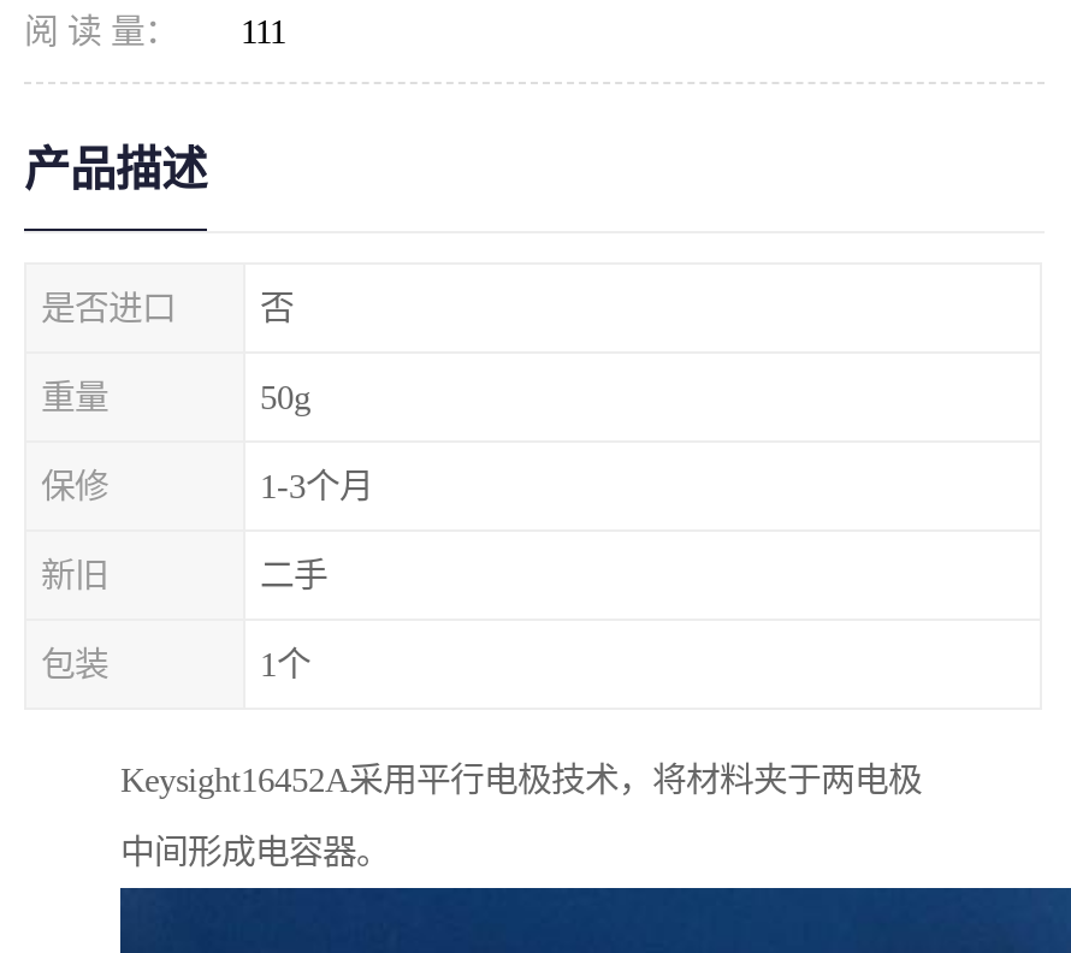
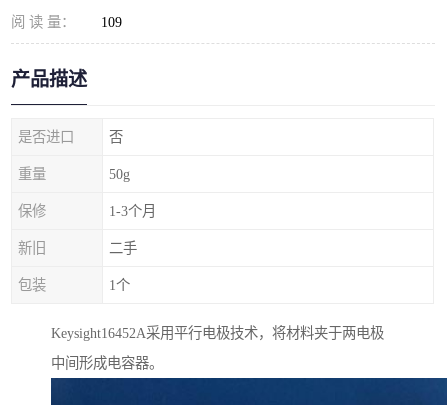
[24,12,286,51] 阅 读 量： 111 -> [11,14,122,30] 阅 读 量： 109

